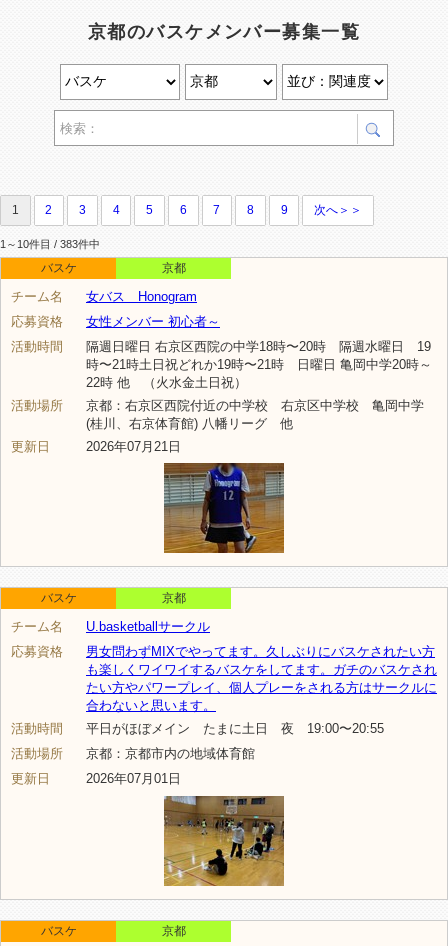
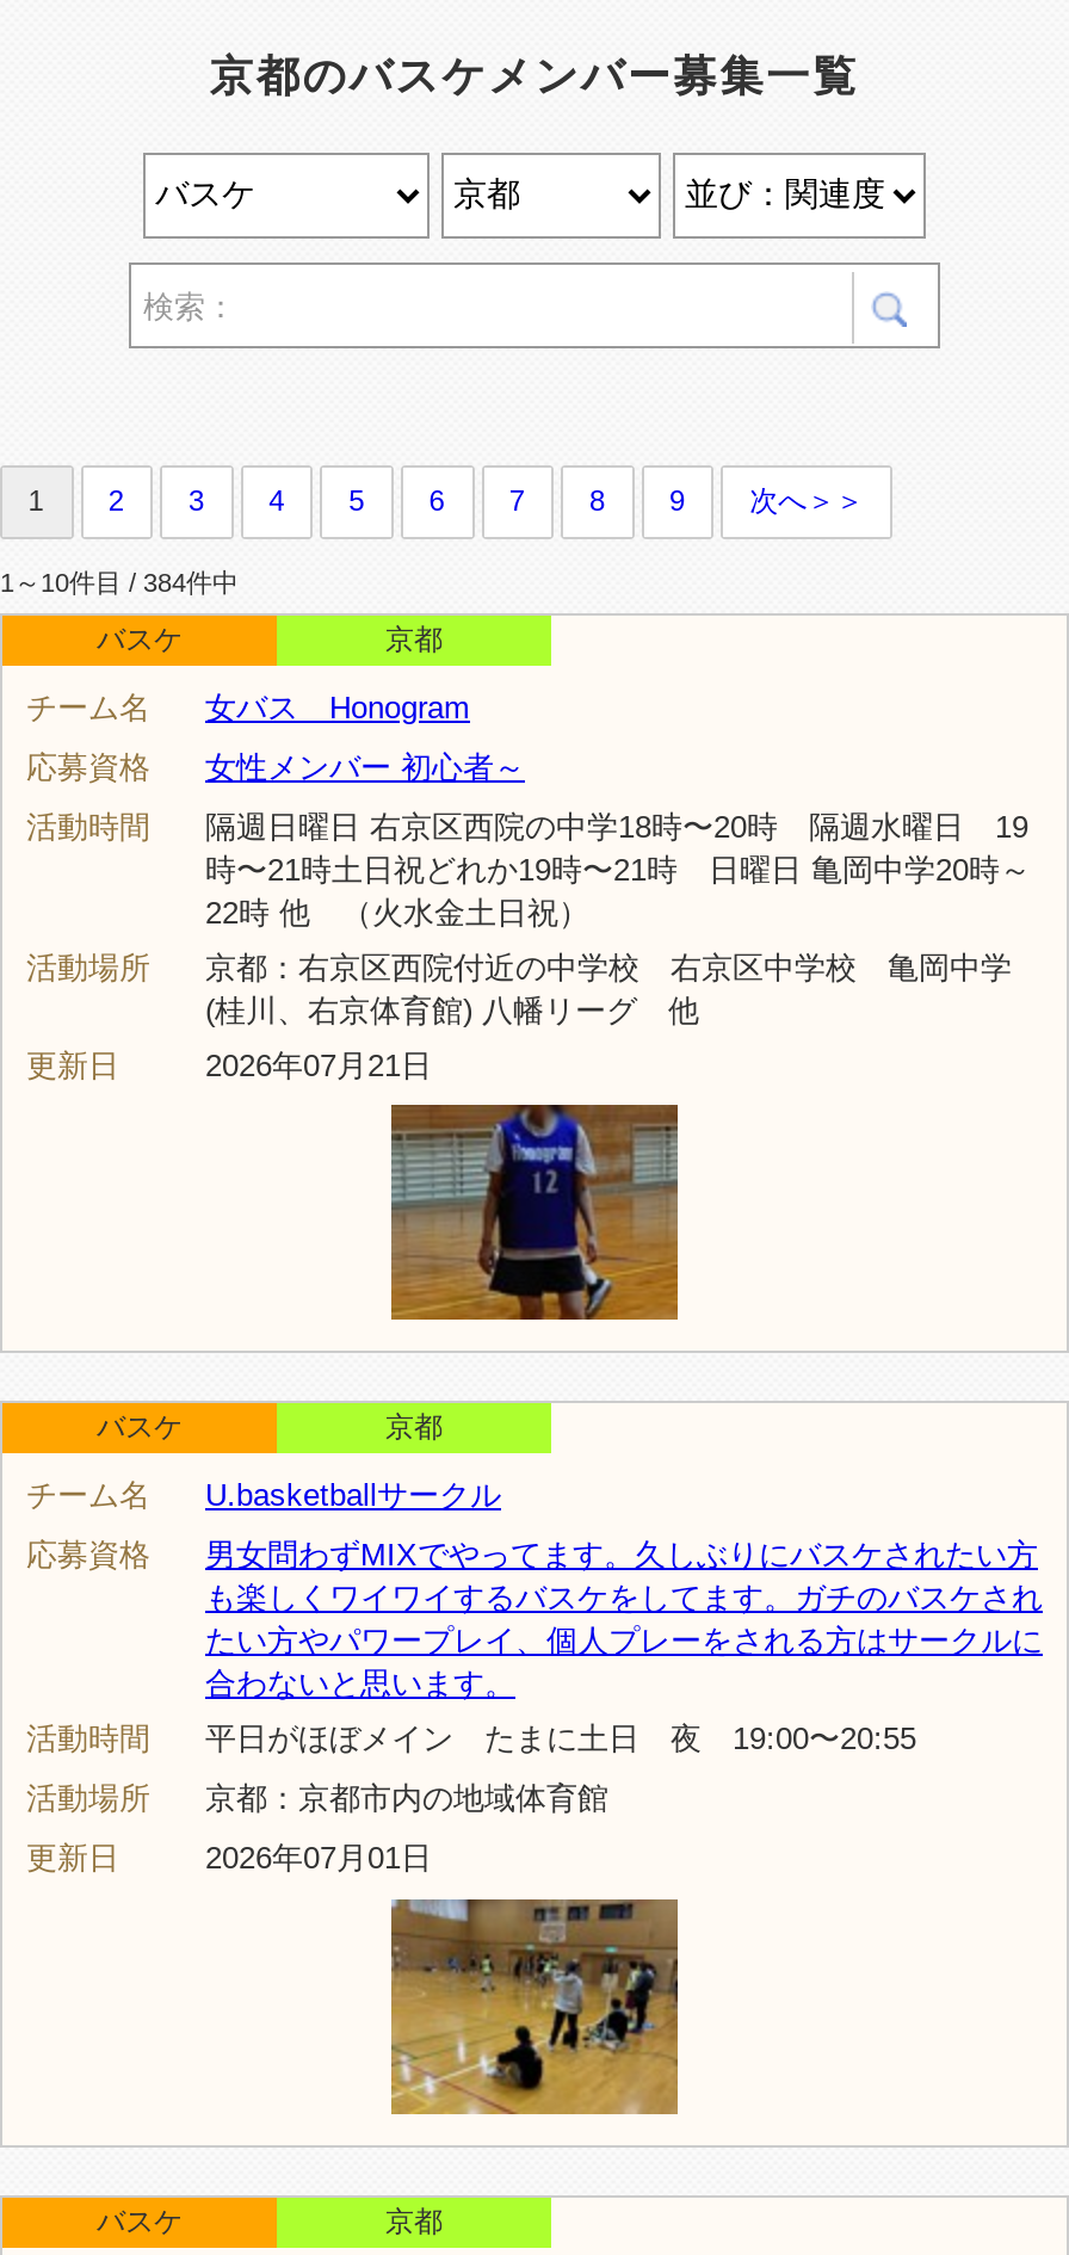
[0,238,100,250] 1～10件目 / 383件中 -> [0,567,239,596] 1～10件目 / 384件中

